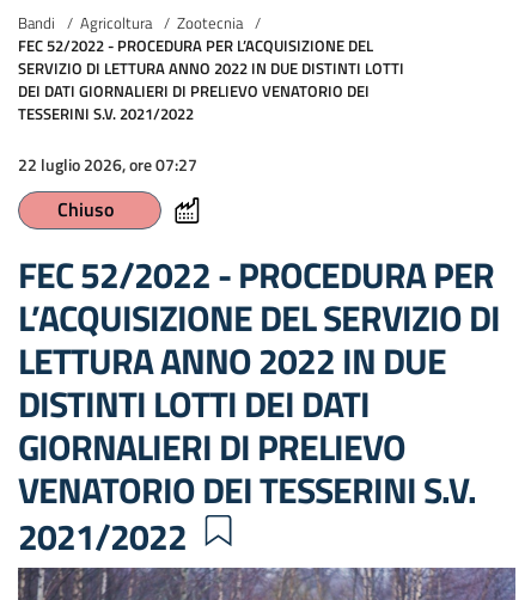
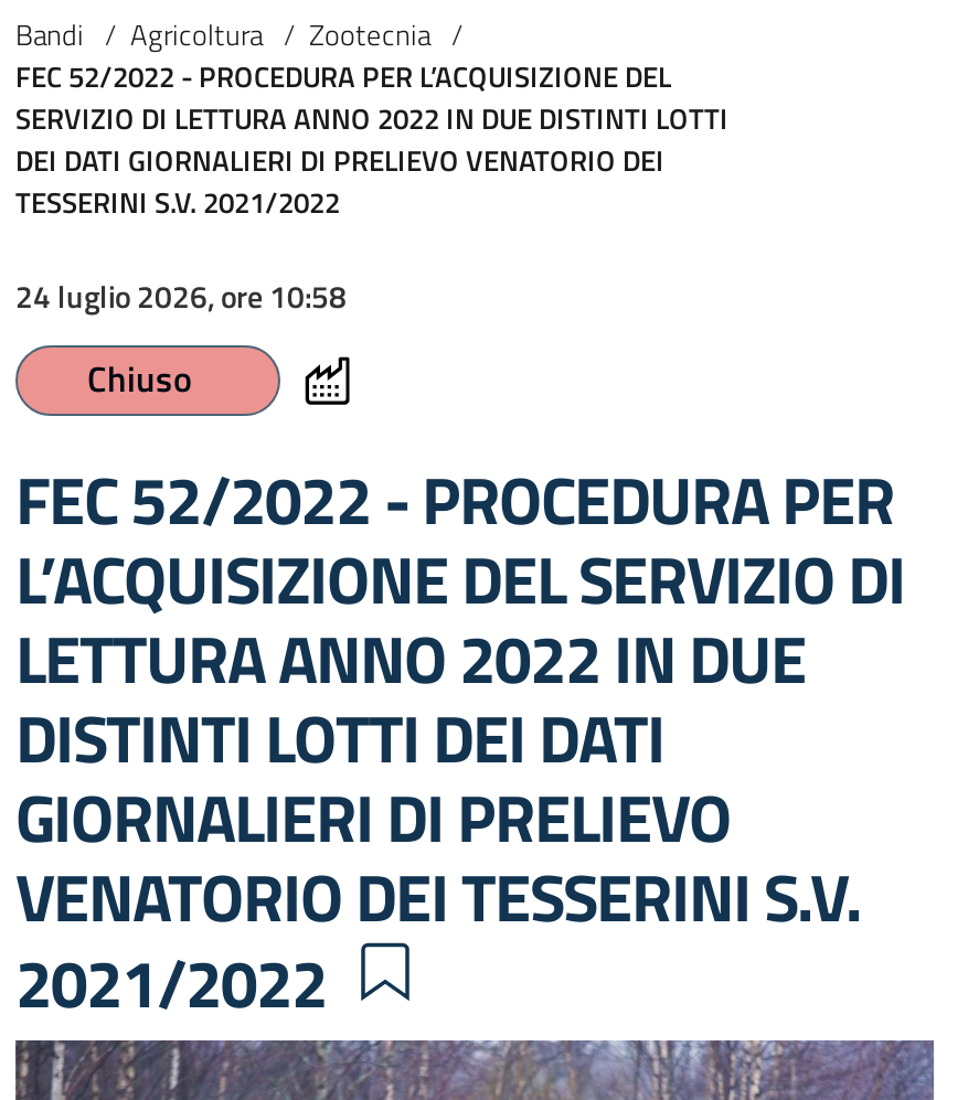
[18,152,197,177] 22 luglio 2026, ore 07:27 -> [15,273,347,319] 24 luglio 2026, ore 10:58

